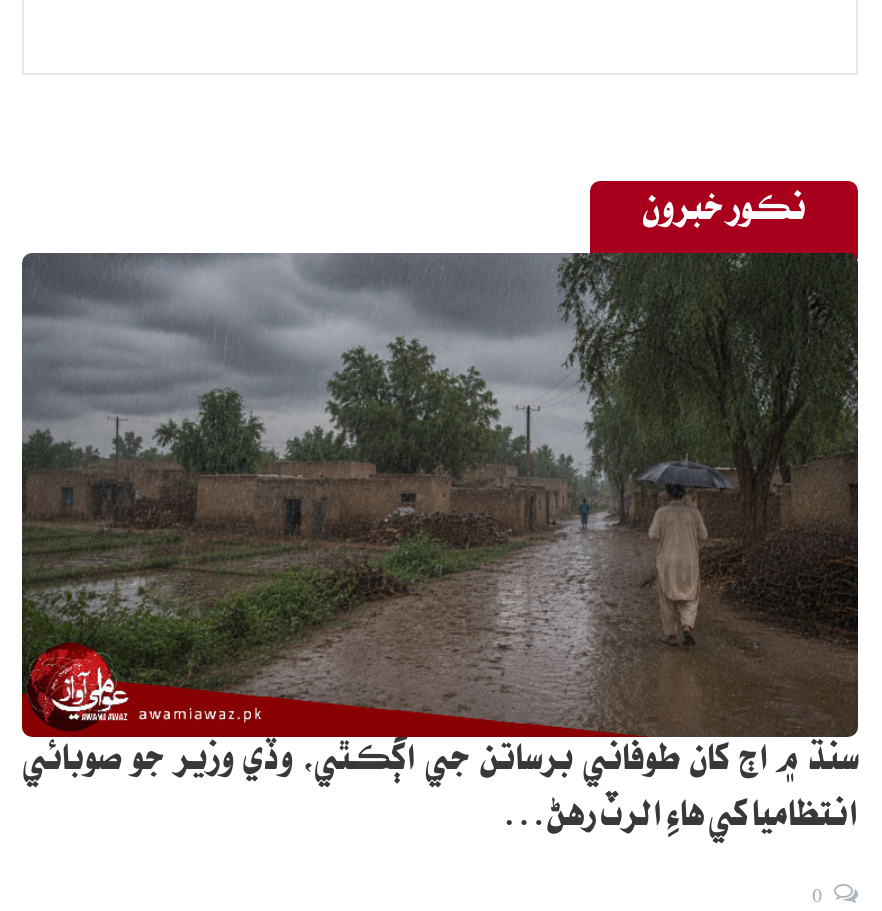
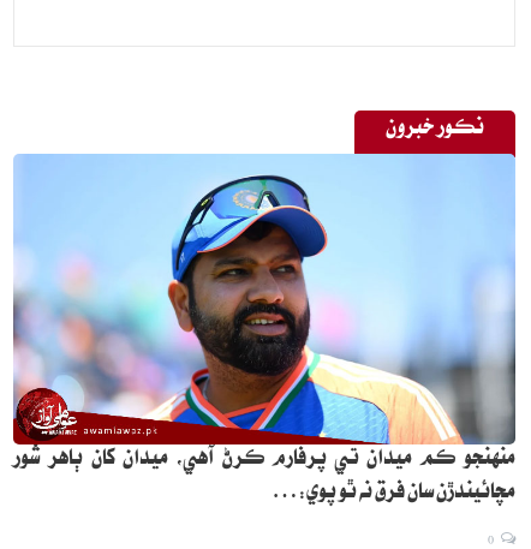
[20,251,860,843] [image] | سنڌ ۾ اڄ کان طوفاني برساتن جي اڳڪٿي، وڏي وزير جو صوبائي | انتظاميا کي هاءِ الرٽ رهڻ… -> [13,153,517,508] [image] | منهنجو ڪم ميدان تي پرفارم ڪرڻ آهي، ميدان کان ٻاهر شور | مچائيندڙن سان فرق نه ٿو پوي:…

